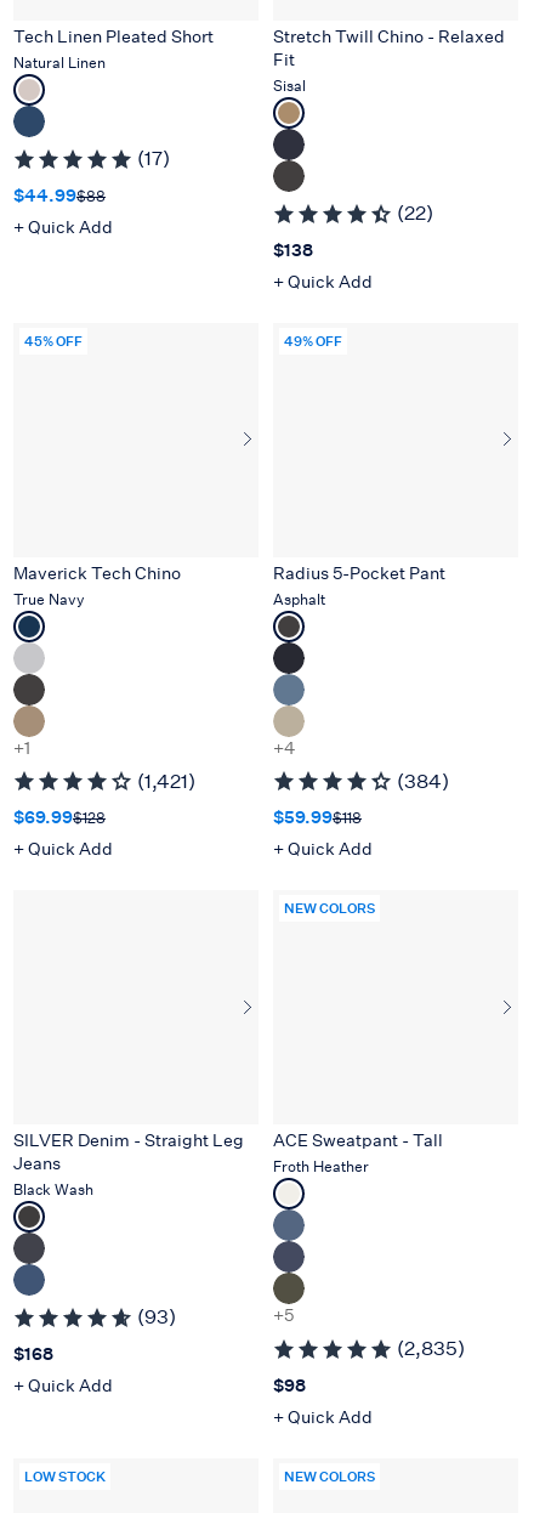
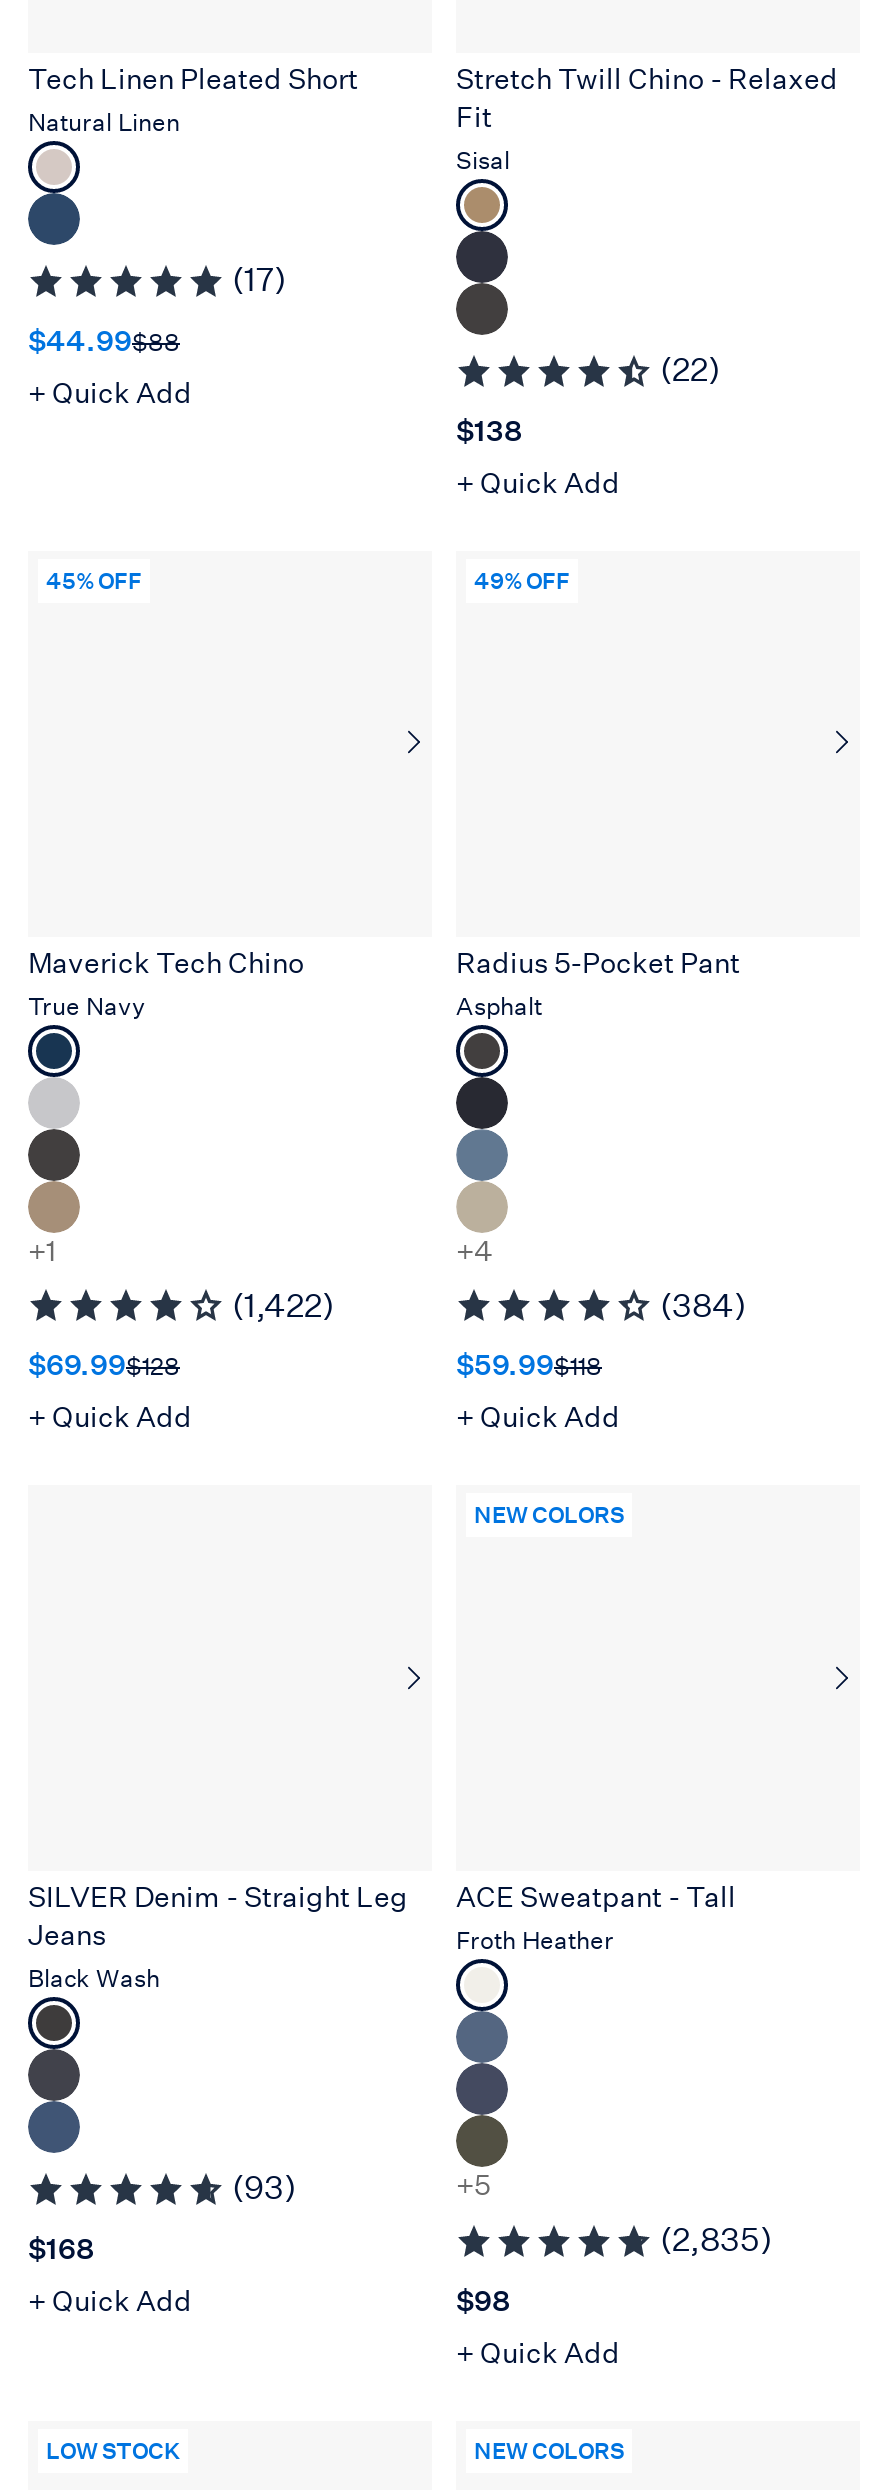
[137,769,195,792] (1,421) -> [232,1286,334,1324] (1,422)

